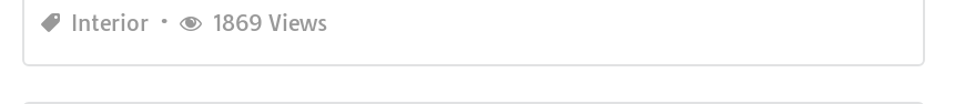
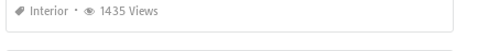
[213,9,328,38] 1869 Views -> [100,4,159,18] 1435 Views

